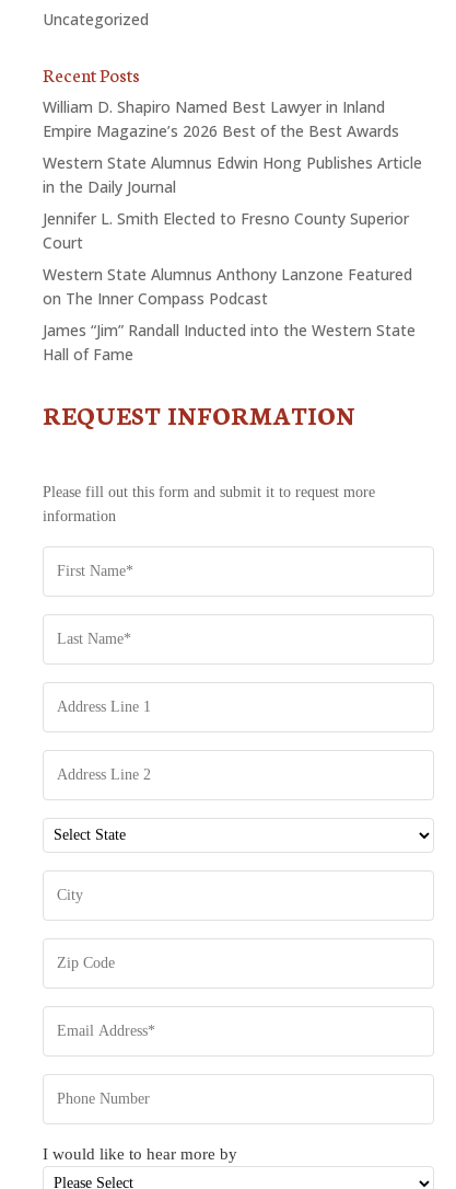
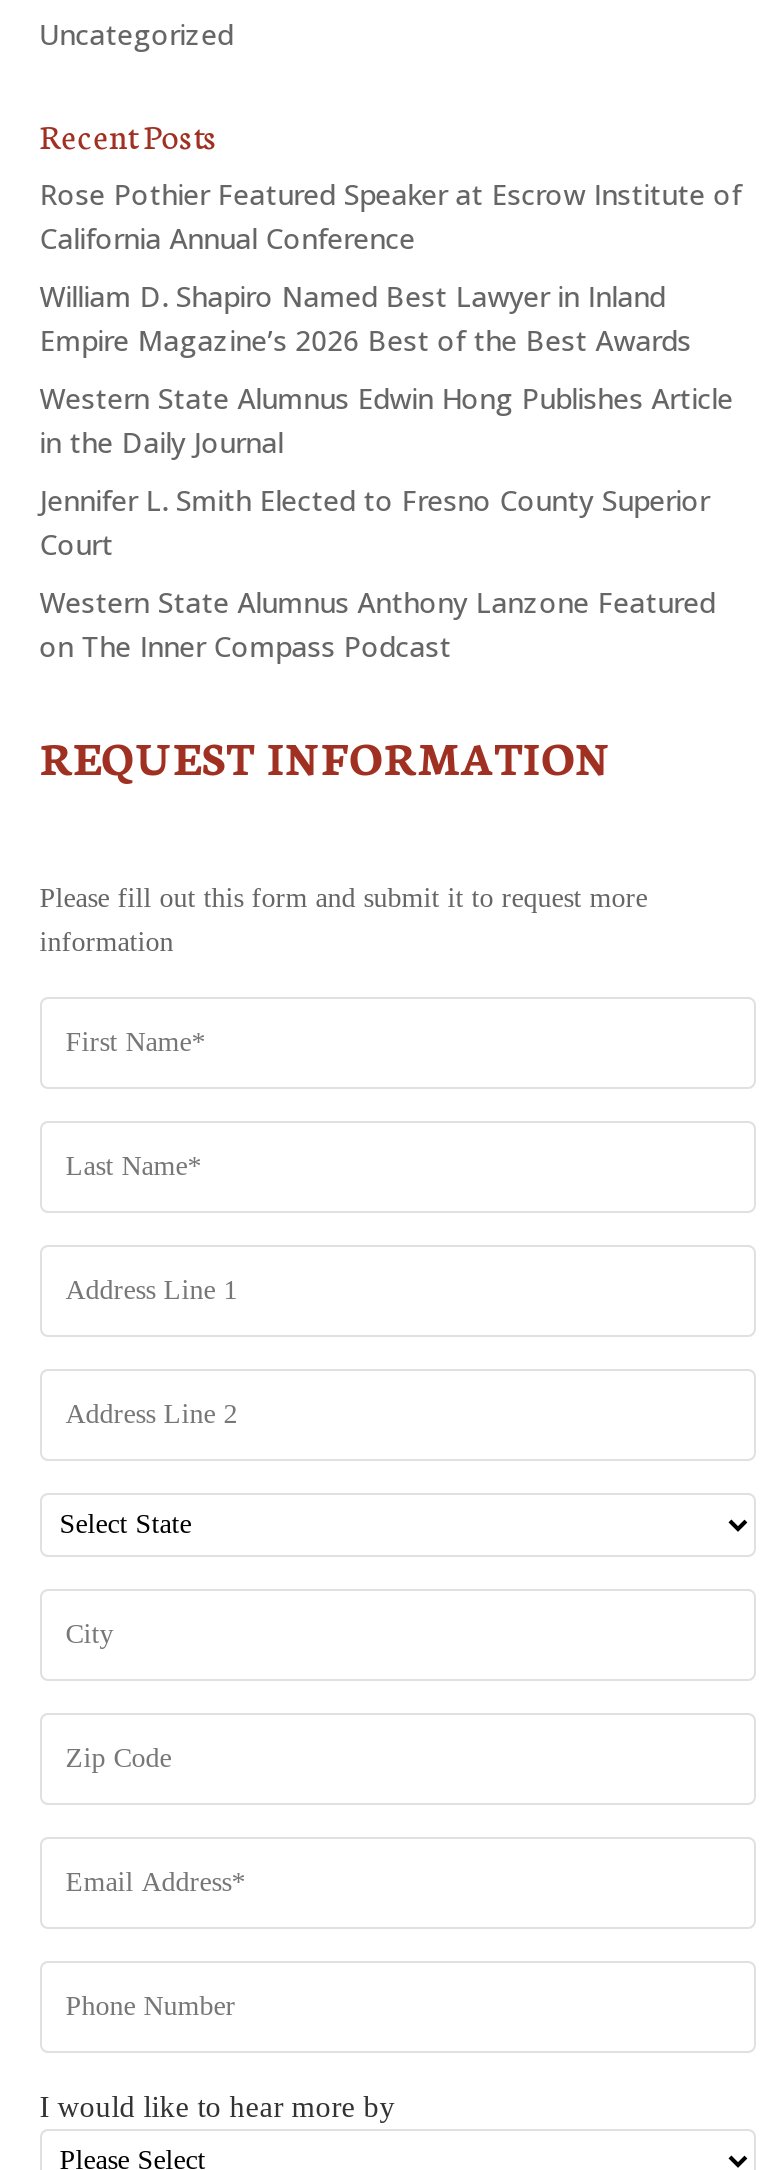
none -> [40,174,742,256] Rose Pothier Featured Speaker at Escrow Institute of | California Annual Conference
moved [42,96,422,309] -> [40,276,734,664]: William D. Shapiro Named Best Lawyer in Inland | Empire Magazine’s 2026 Best of the Best Awards | Western State Alumnus Edwin Hong Publishes Article | in the Daily Journal | Jennifer L. Smith Elected to Fresno County Superior | Court | Western State Alumnus Anthony Lanzone Featured | on The Inner Compass Podcast
[42,320,415,365] James “Jim” Randall Inducted into the Western State | Hall of Fame -> none

